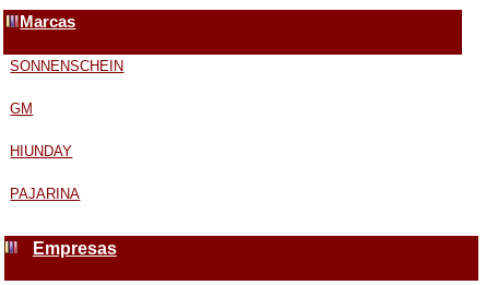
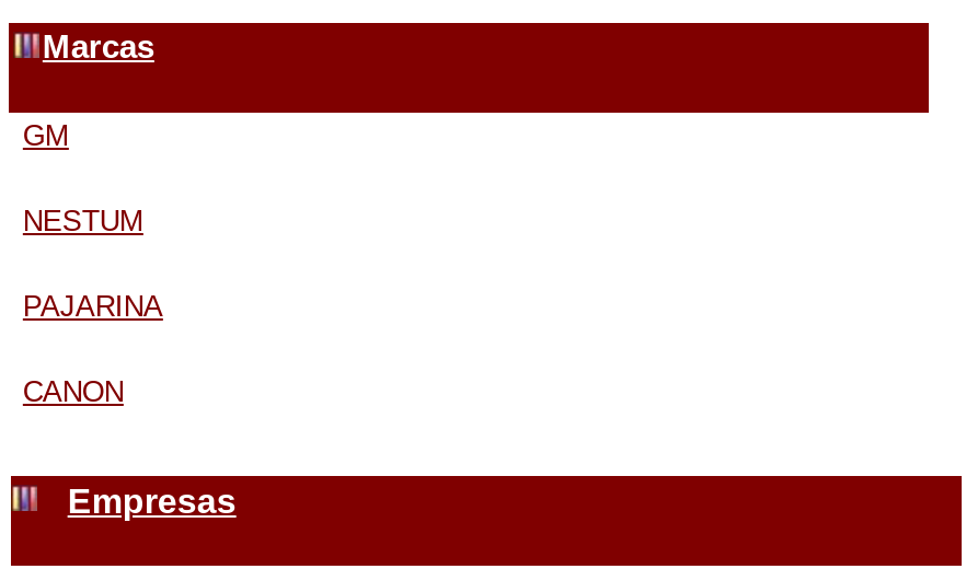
[10,57,124,74] SONNENSCHEIN -> none
moved [10,100,33,116] -> [23,118,69,151]: GM
[10,143,73,159] HIUNDAY -> [23,204,143,237] NESTUM
moved [10,185,80,202] -> [23,289,163,322]: PAJARINA
none -> [23,374,124,407] CANON

